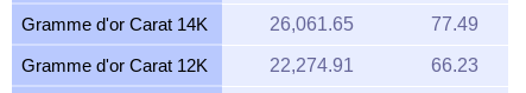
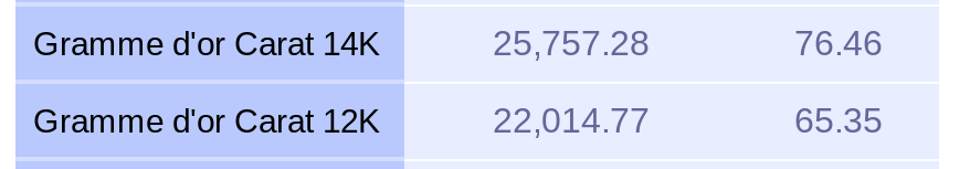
[270,15,354,35] 26,061.65 -> [493,25,650,63] 25,757.28
[431,15,479,35] 77.49 -> [794,25,883,63] 76.46
[270,56,354,76] 22,274.91 -> [493,103,650,140] 22,014.77
[431,56,479,76] 66.23 -> [794,103,883,140] 65.35

